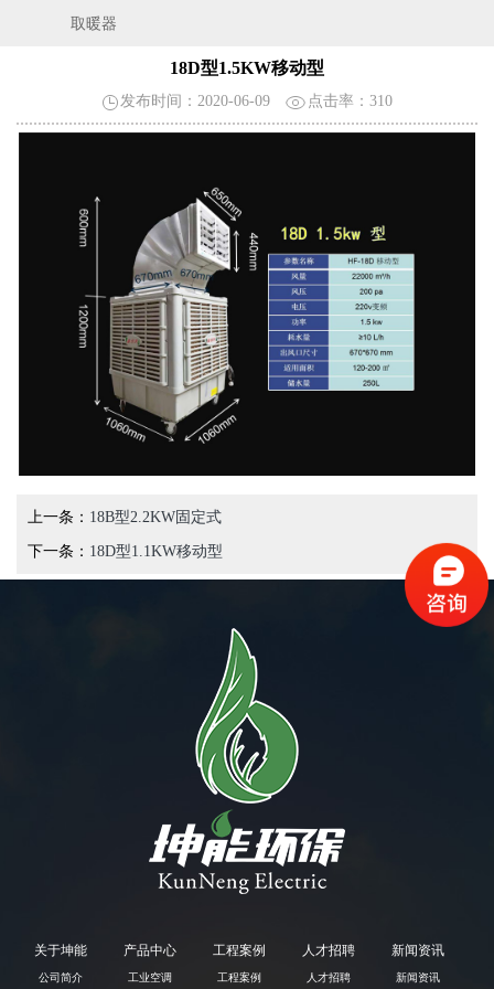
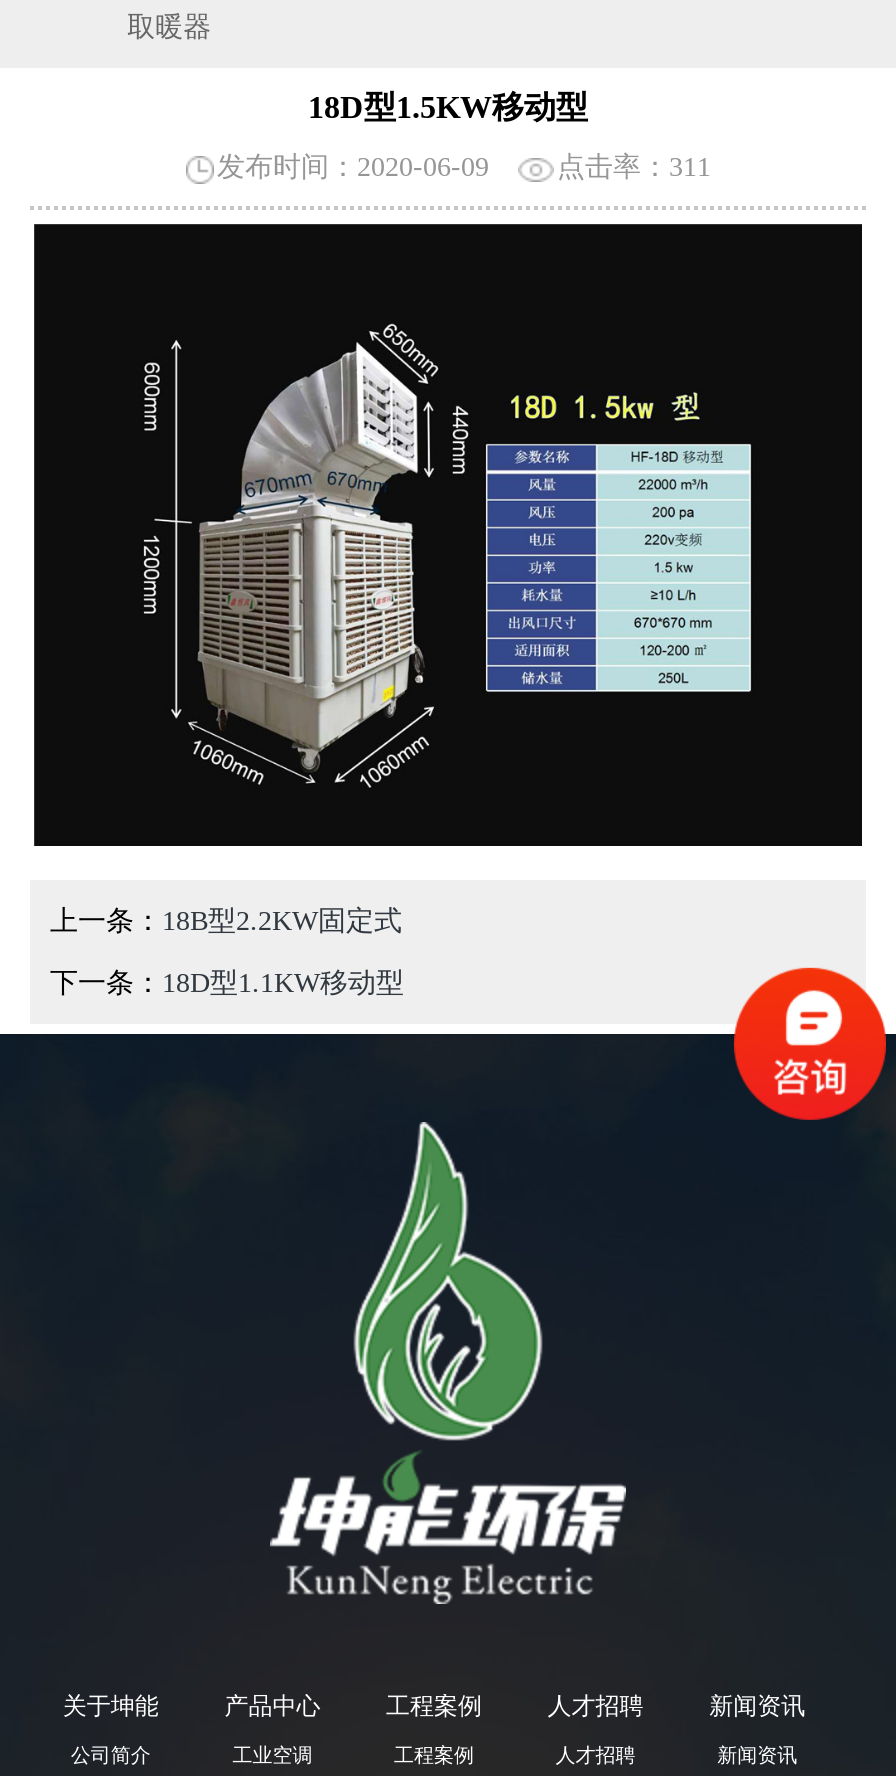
[307,93,392,109] 点击率：310 -> [557,152,711,182] 点击率：311

